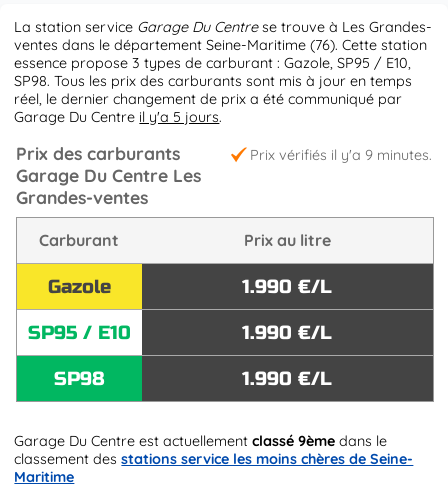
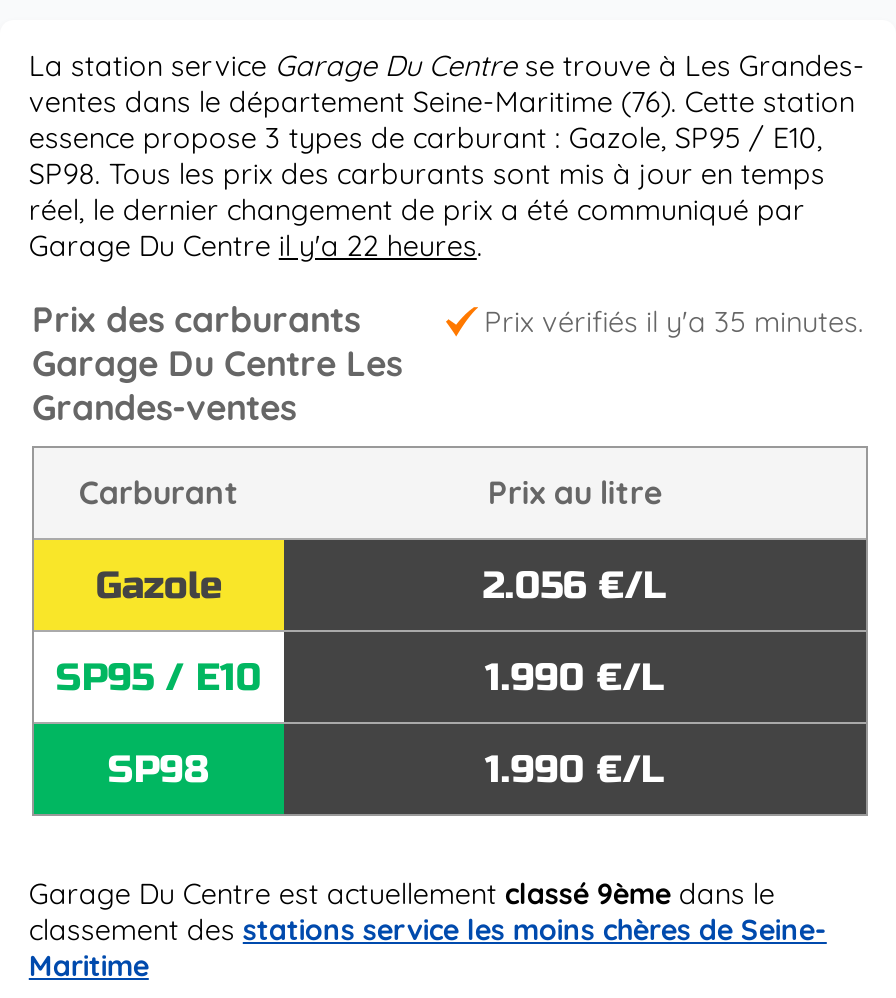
[14,108,222,126] Garage Du Centre il y'a 5 jours. -> [29,228,483,264] Garage Du Centre il y'a 22 heures.
[250,146,432,164] Prix vérifiés il y'a 9 minutes. -> [484,305,864,341] Prix vérifiés il y'a 35 minutes.
[242,275,332,298] 1.990 €/L -> [483,562,667,608] 2.056 €/L

